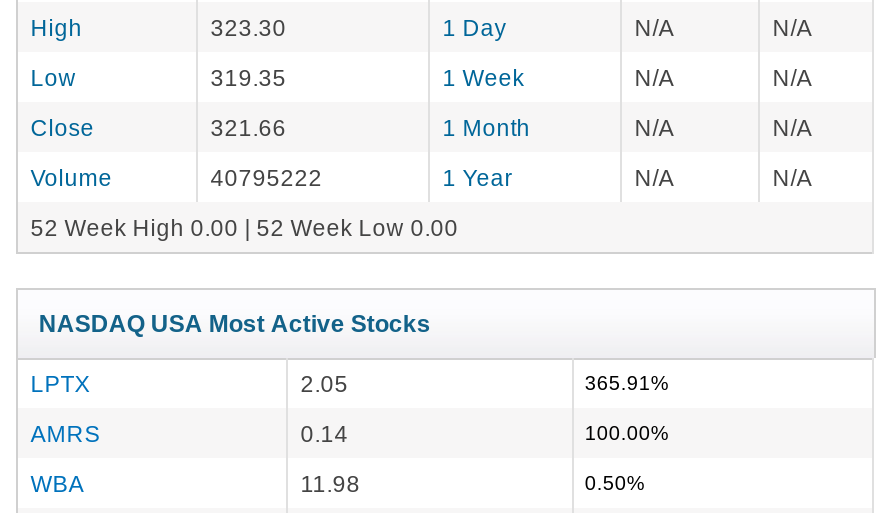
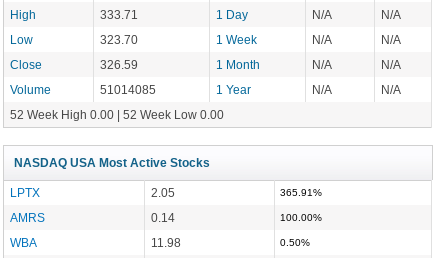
[210,15,286,41] 323.30 -> [100,8,138,21] 333.71
[210,65,286,91] 319.35 -> [100,33,138,46] 323.70
[210,115,286,141] 321.66 -> [100,58,138,71] 326.59
[210,165,322,191] 40795222 -> [100,83,156,96] 51014085

